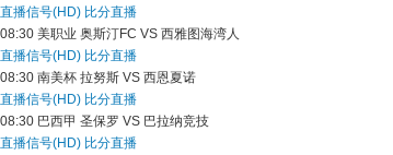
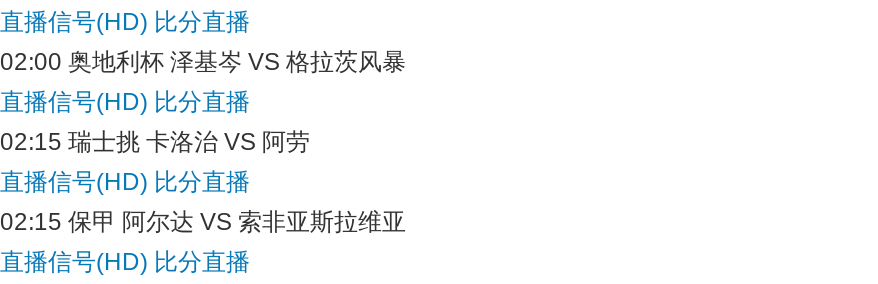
[0,26,240,41] 08:30 美职业奥斯汀FC VS 西雅图海湾人 -> [0,48,406,76] 02:00 奥地利杯泽基岑 VS 格拉茨风暴
[0,70,196,85] 08:30 南美杯拉努斯 VS 西恩夏诺 -> [0,128,310,156] 02:15 瑞士挑卡洛治 VS 阿劳
[0,114,209,129] 08:30 巴西甲圣保罗 VS 巴拉纳竞技 -> [0,208,406,236] 02:15 保甲阿尔达 VS 索非亚斯拉维亚

